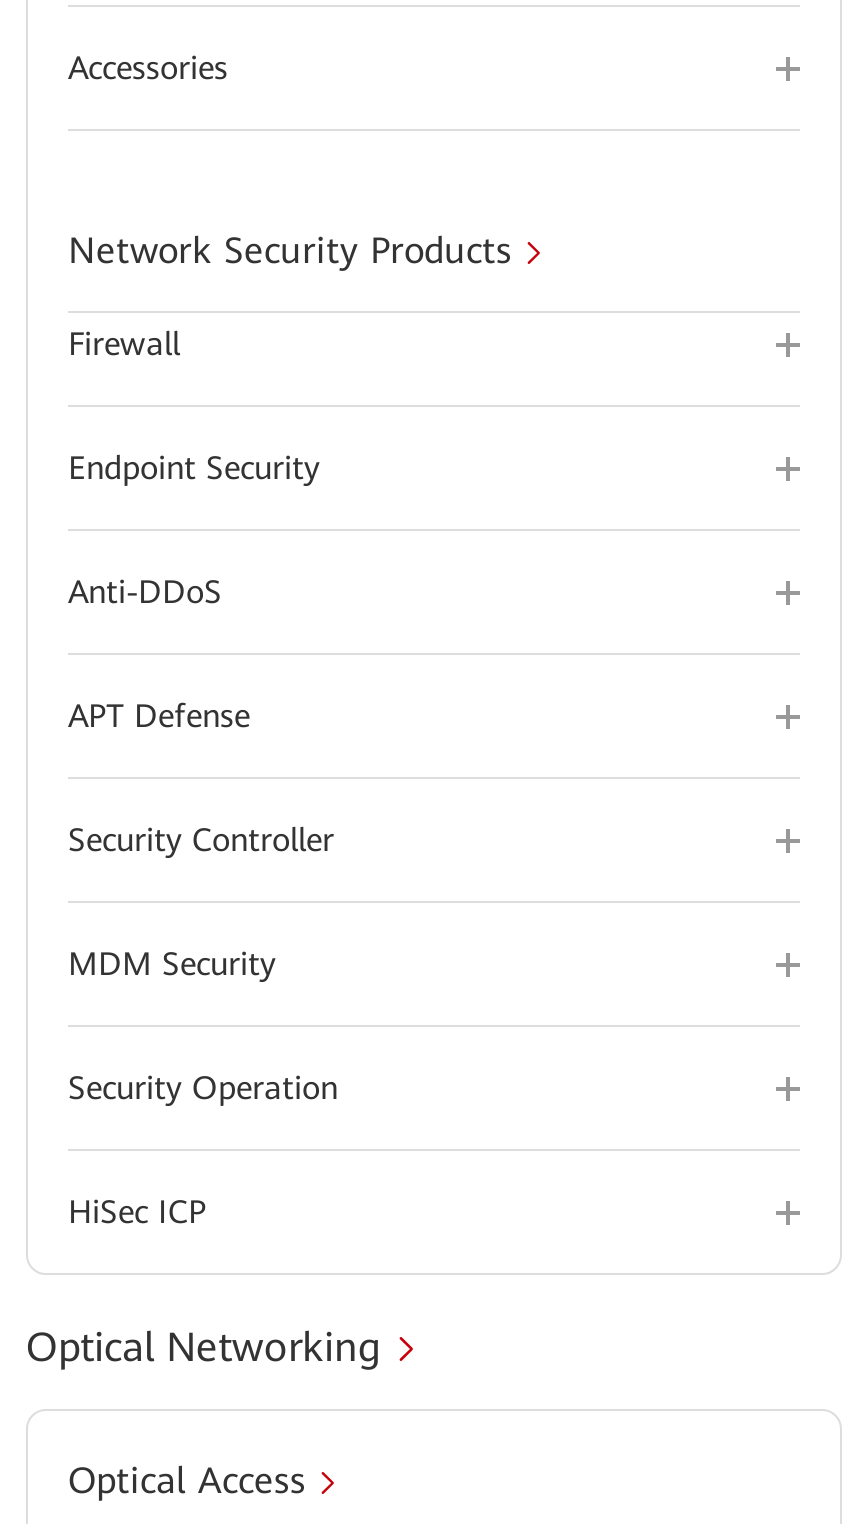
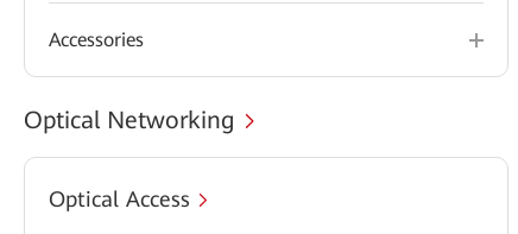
[68,229,512,1231] Network Security Products | Firewall | Endpoint Security | Anti-DDoS | APT Defense | Security Controller | MDM Security | Security Operation | HiSec ICP -> none

